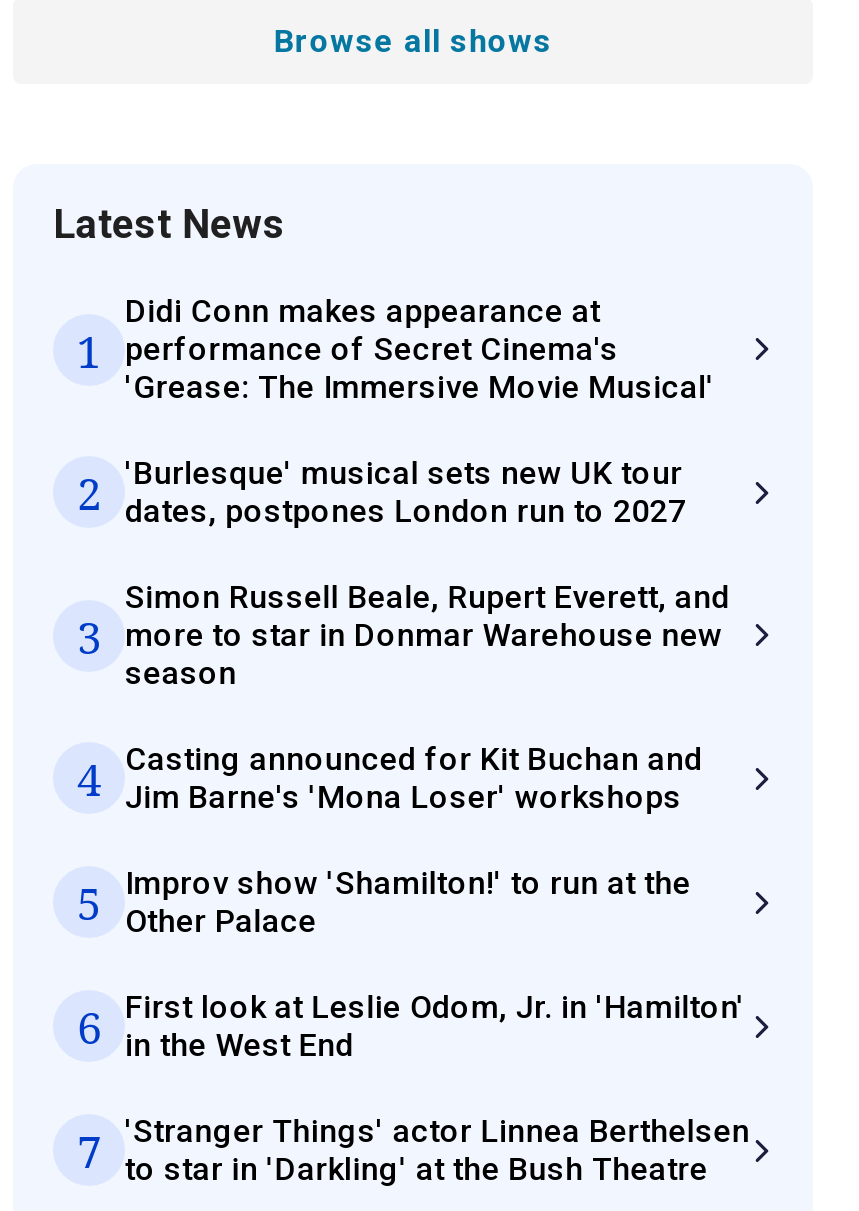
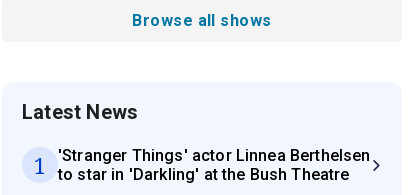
[77,293,715,666] Didi Conn makes appearance at | performance of Secret Cinema's | 'Grease: The Immersive Movie Musical' | 2 | 'Burlesque' musical sets new UK tour | dates, postpones London run to 2027 | 3 -> none
[77,579,745,1181] Simon Russell Beale, Rupert Everett, and | more to star in Donmar Warehouse new | season | 4 | Casting announced for Kit Buchan and | Jim Barne's 'Mona Loser' workshops | 5 | Improv show 'Shamilton!' to run at the | Other Palace | 6 | First look at Leslie Odom, Jr. in 'Hamilton' | in the West End | 7 -> none

